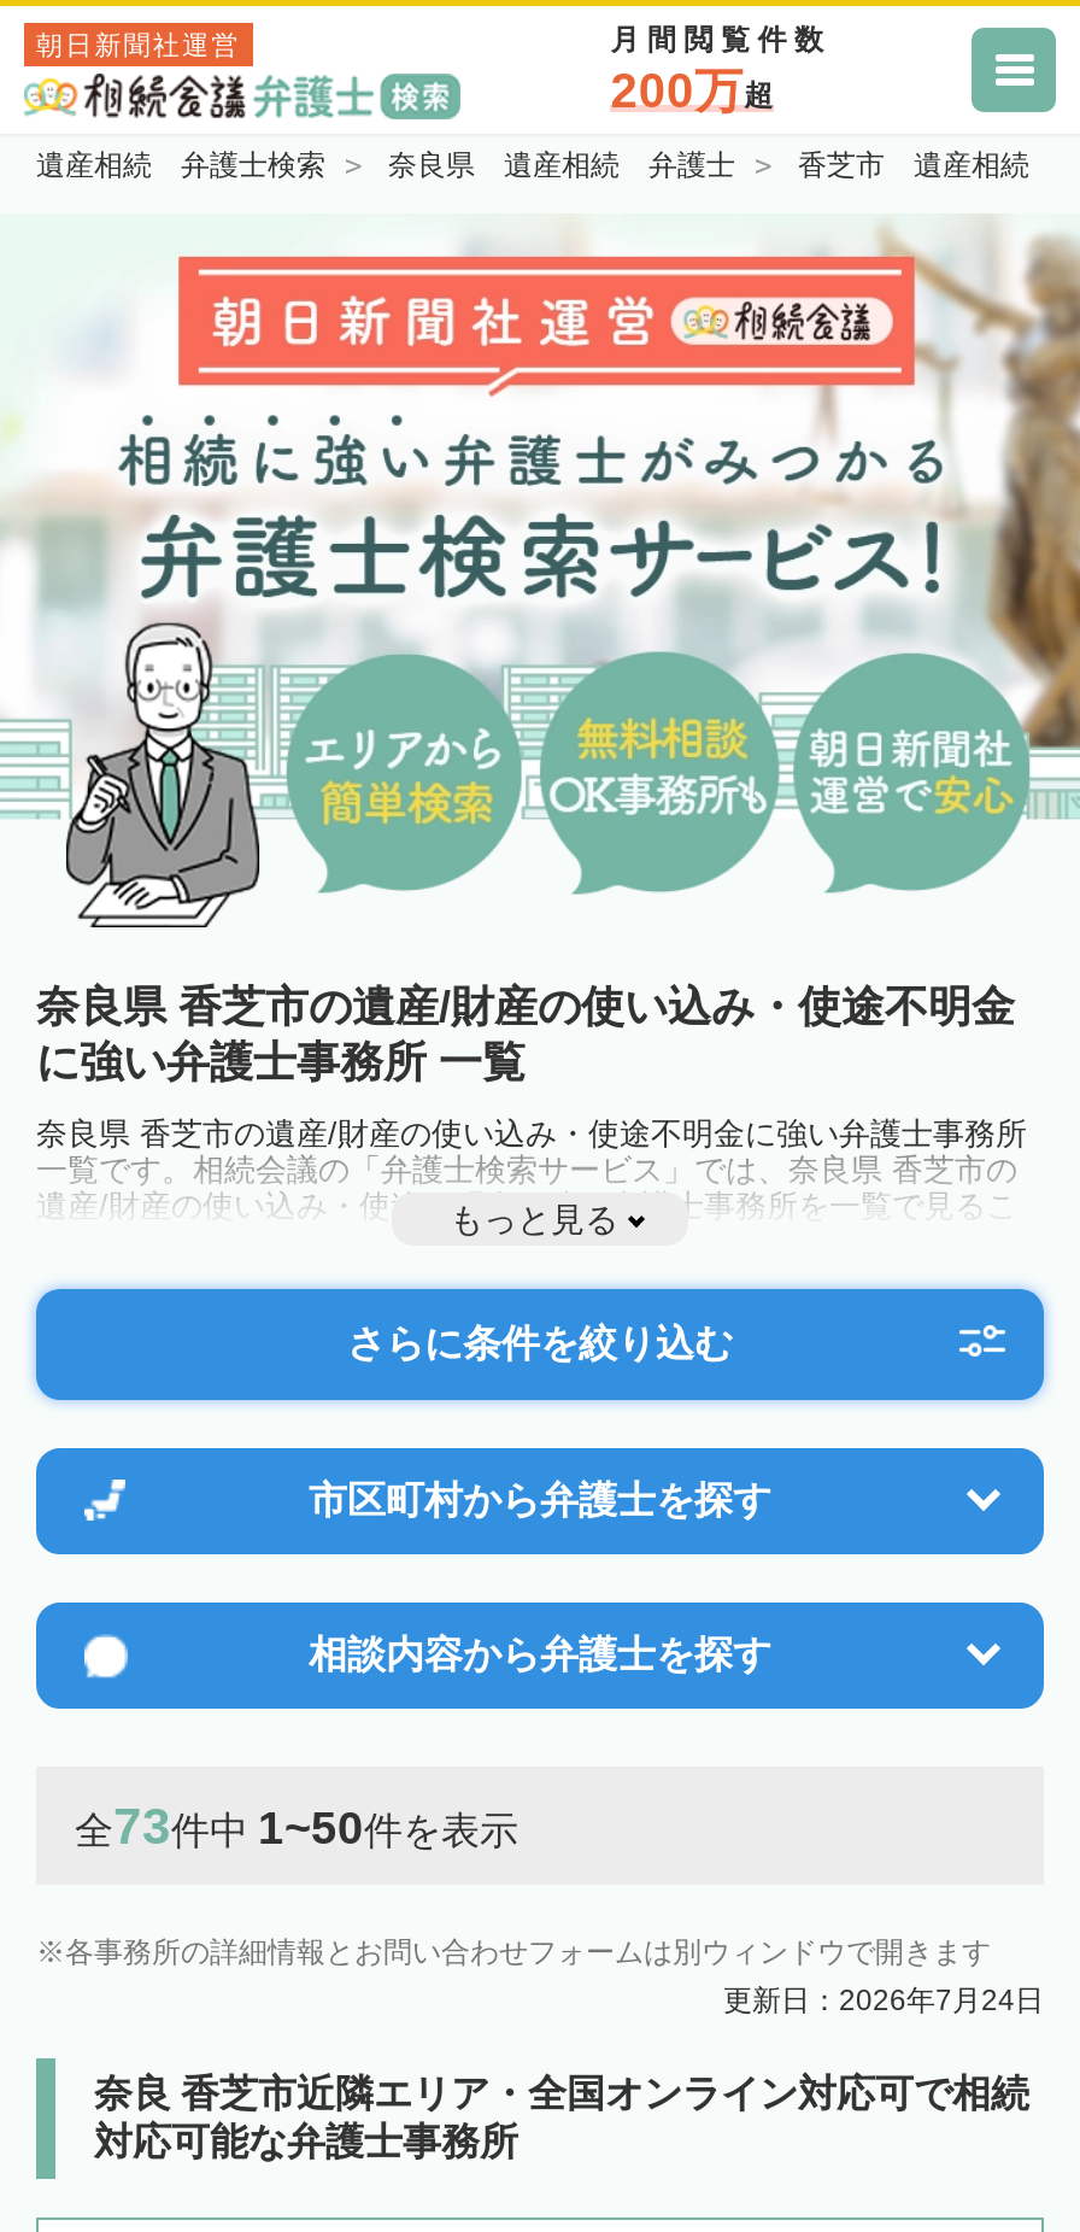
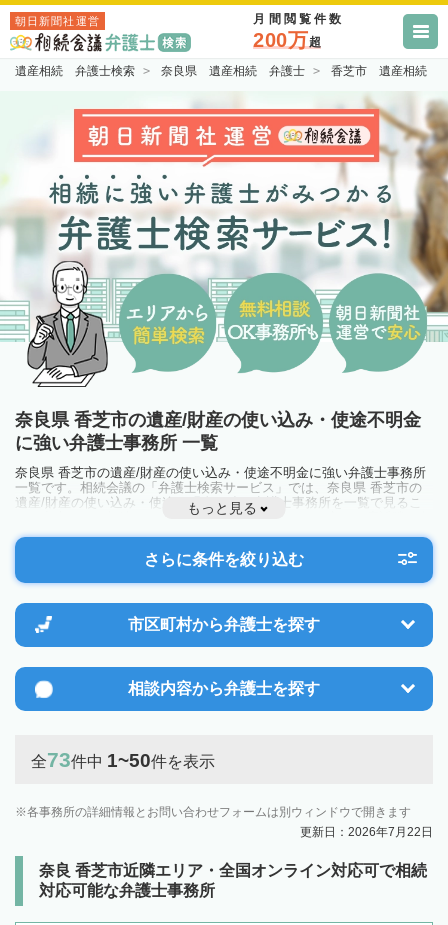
[723,1984,1044,2018] 更新日：2026年7月24日 -> [300,825,433,839] 更新日：2026年7月22日

